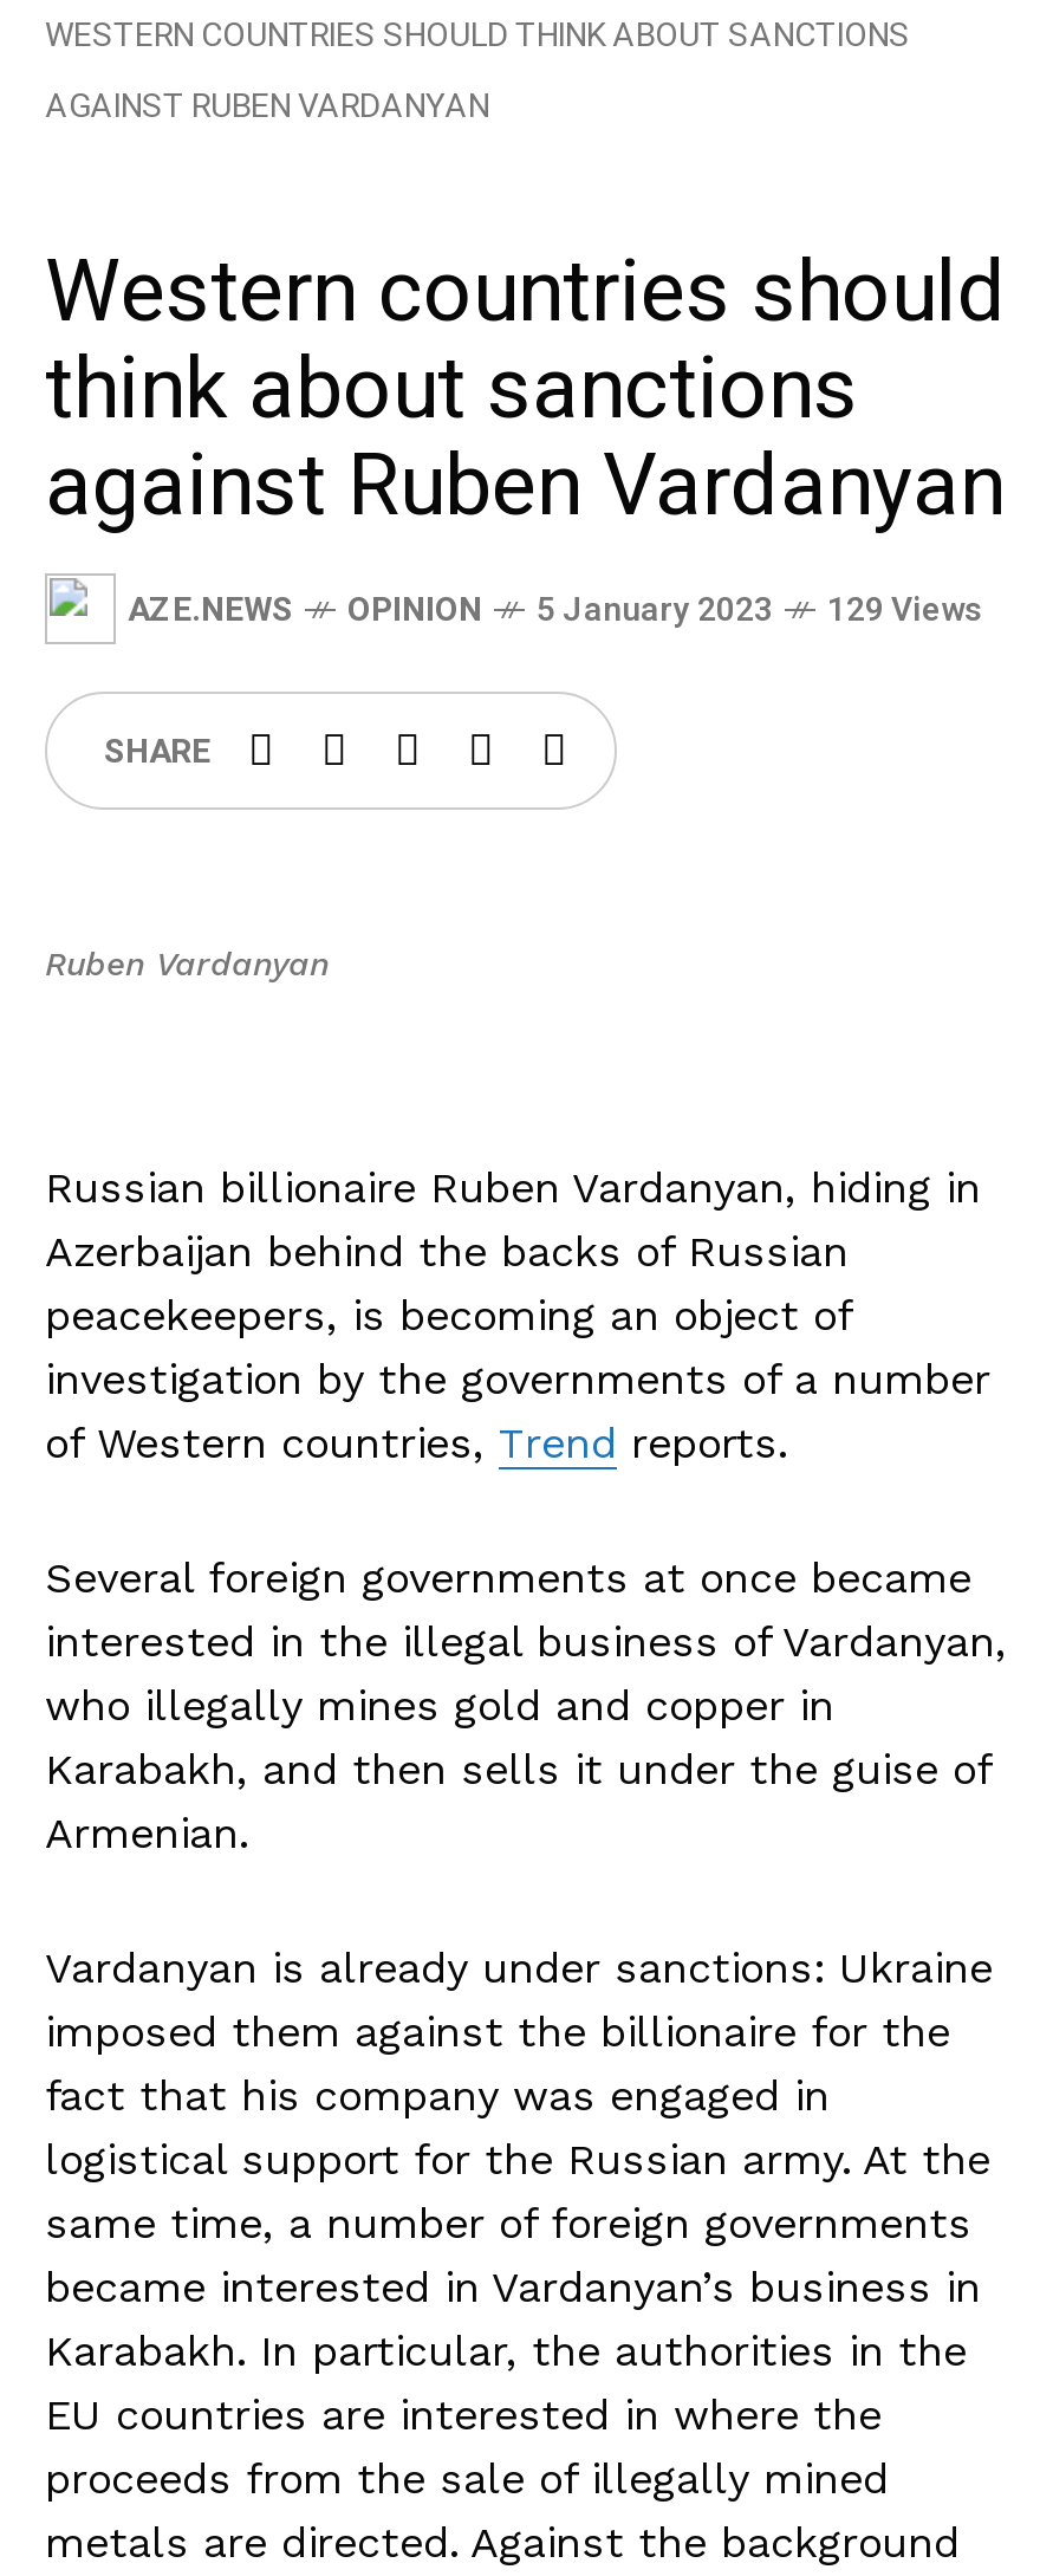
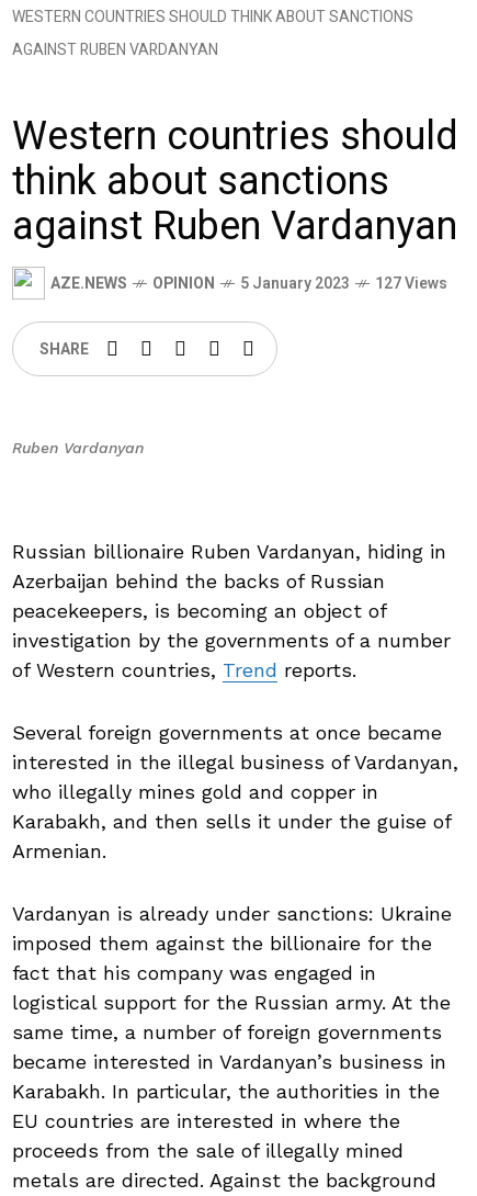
[128,584,983,634] AZE.NEWS OPINION 5 January 2023 129 Views -> [50,272,447,295] AZE.NEWS OPINION 5 January 2023 127 Views

